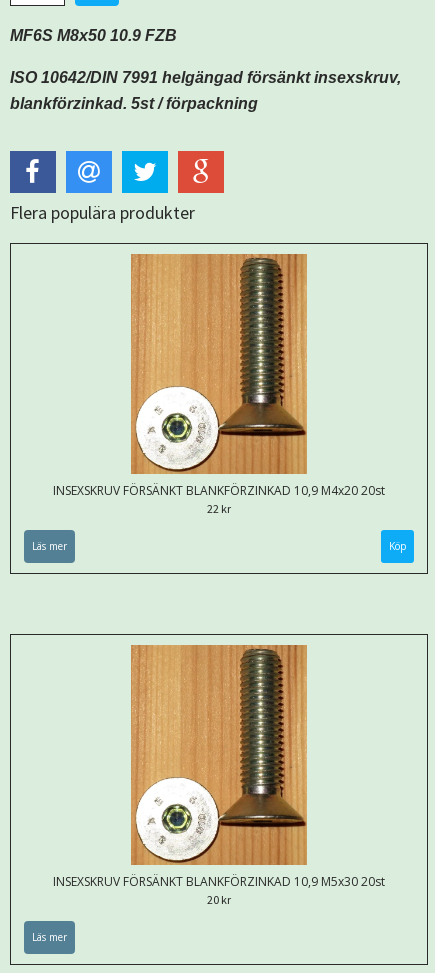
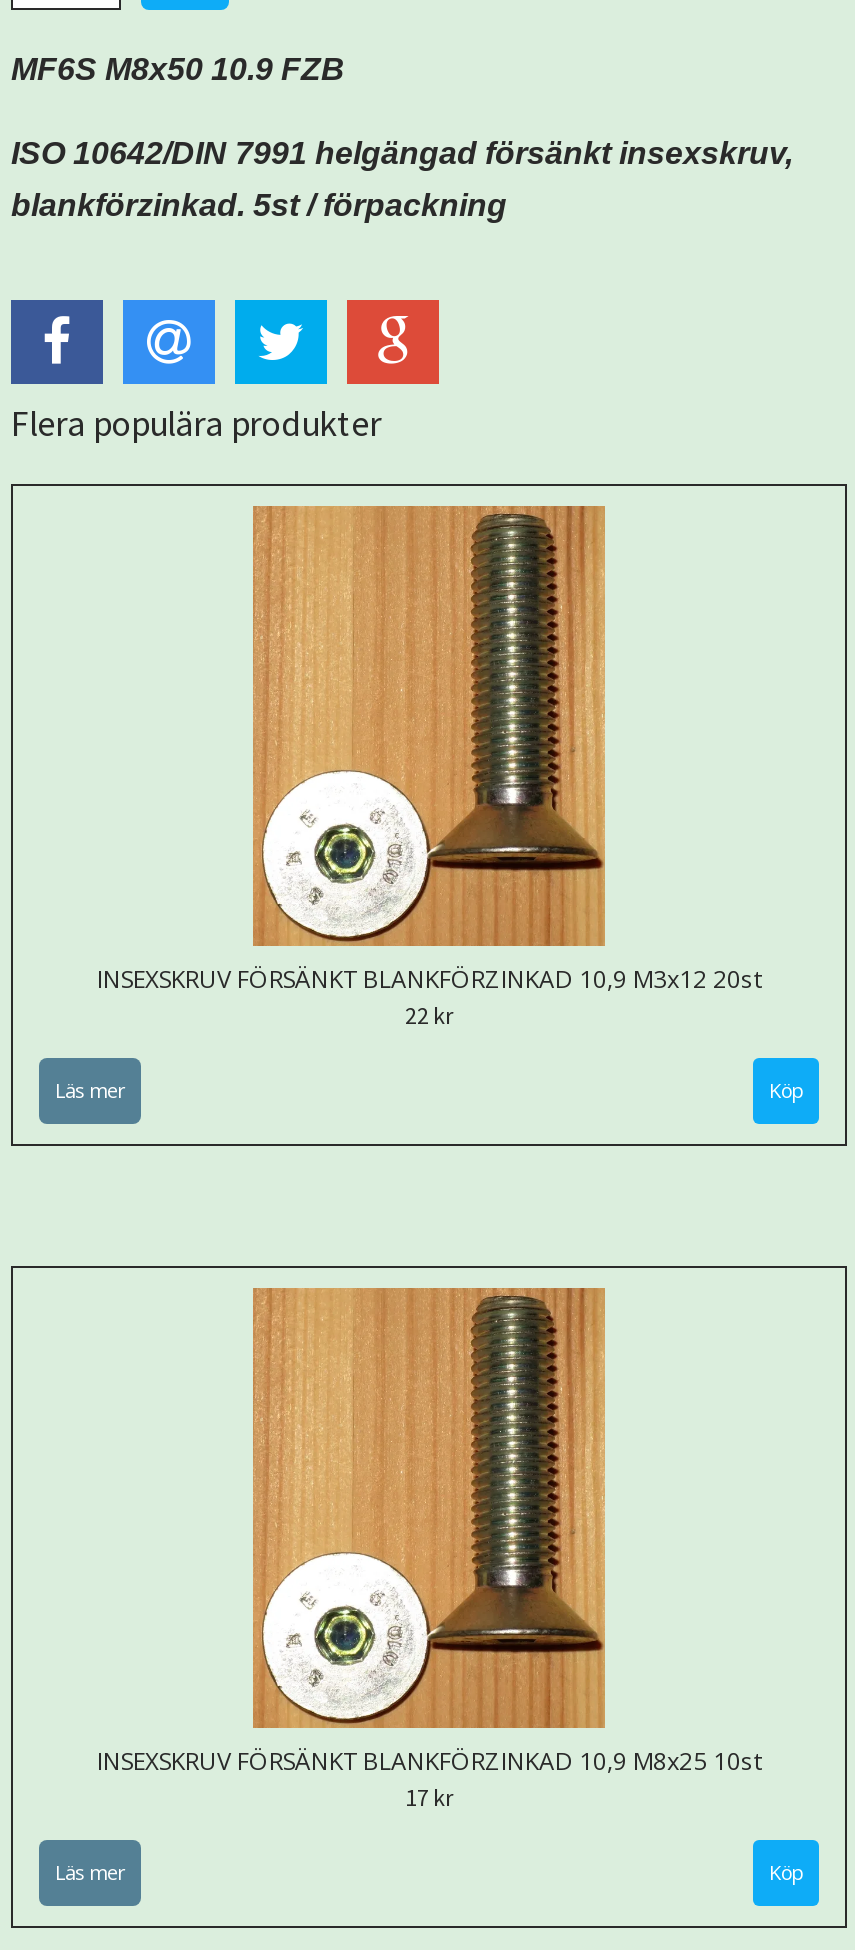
[53,482,385,499] INSEXSKRUV FÖRSÄNKT BLANKFÖRZINKAD 10,9 M4x20 20st -> [97,961,761,995] INSEXSKRUV FÖRSÄNKT BLANKFÖRZINKAD 10,9 M3x12 20st
none -> [751,1838,821,1908] [image]
[53,873,385,890] INSEXSKRUV FÖRSÄNKT BLANKFÖRZINKAD 10,9 M5x30 20st -> [97,1743,761,1777] INSEXSKRUV FÖRSÄNKT BLANKFÖRZINKAD 10,9 M8x25 10st
[207,892,231,907] 20 kr -> [405,1781,453,1811] 17 kr

